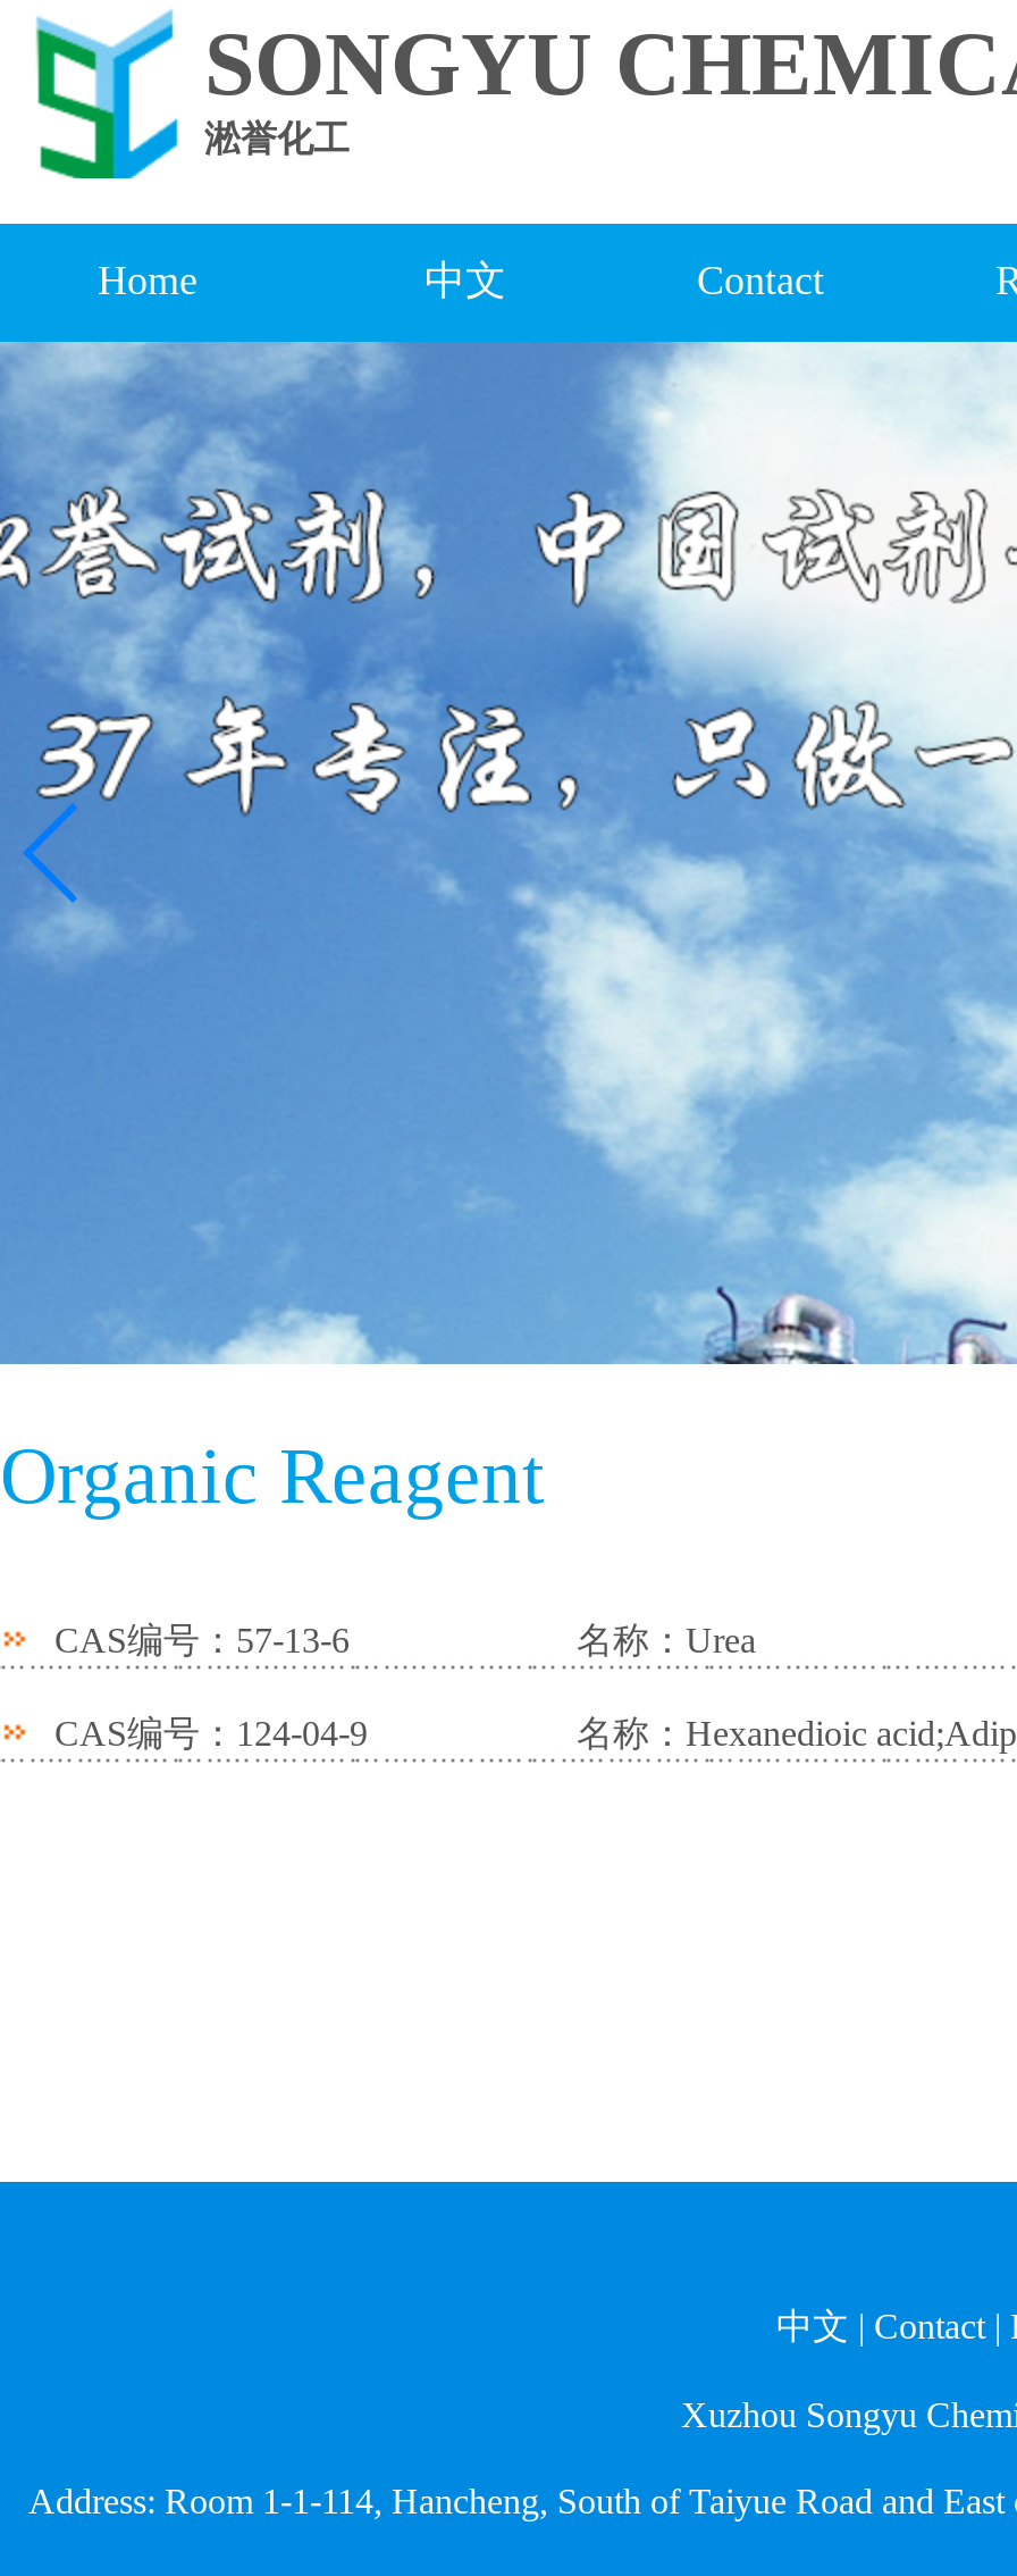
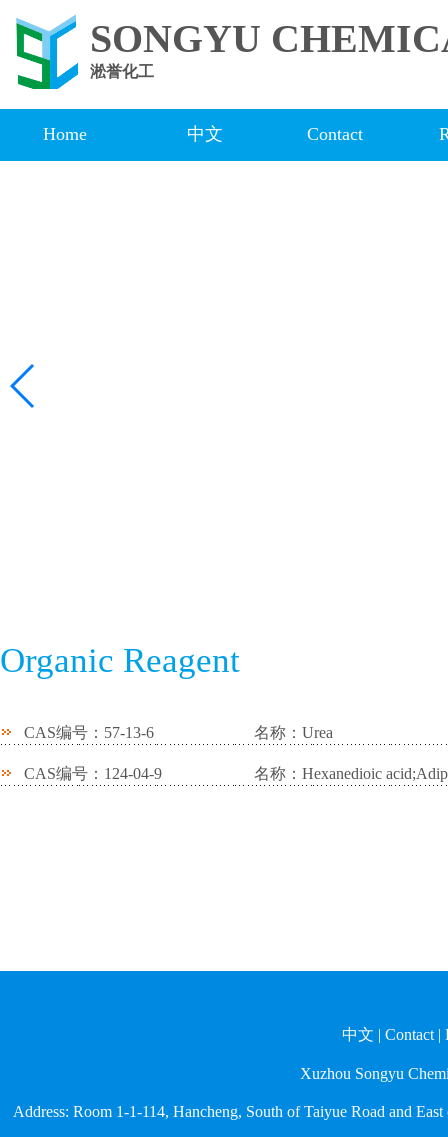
[7,340,1010,1366] [image] -> none

